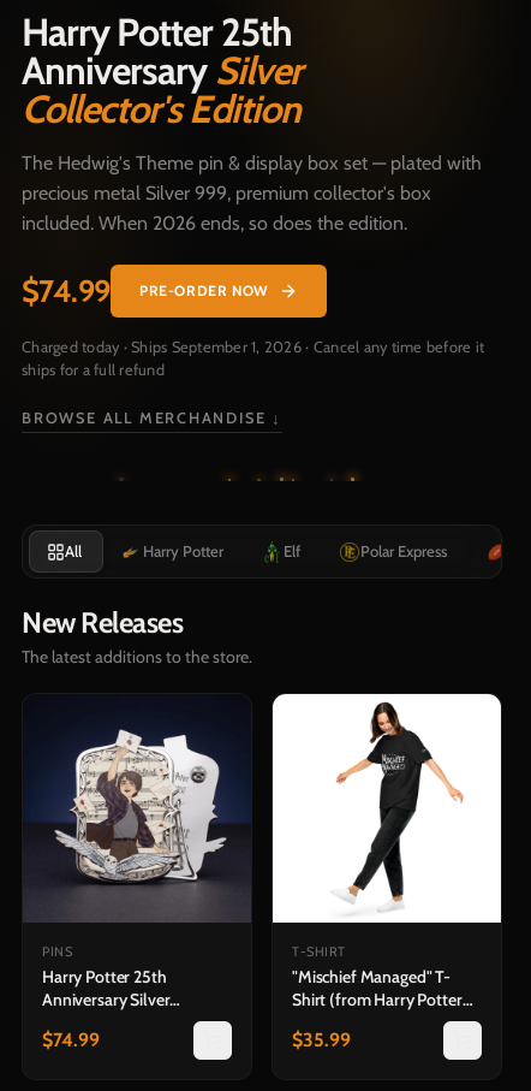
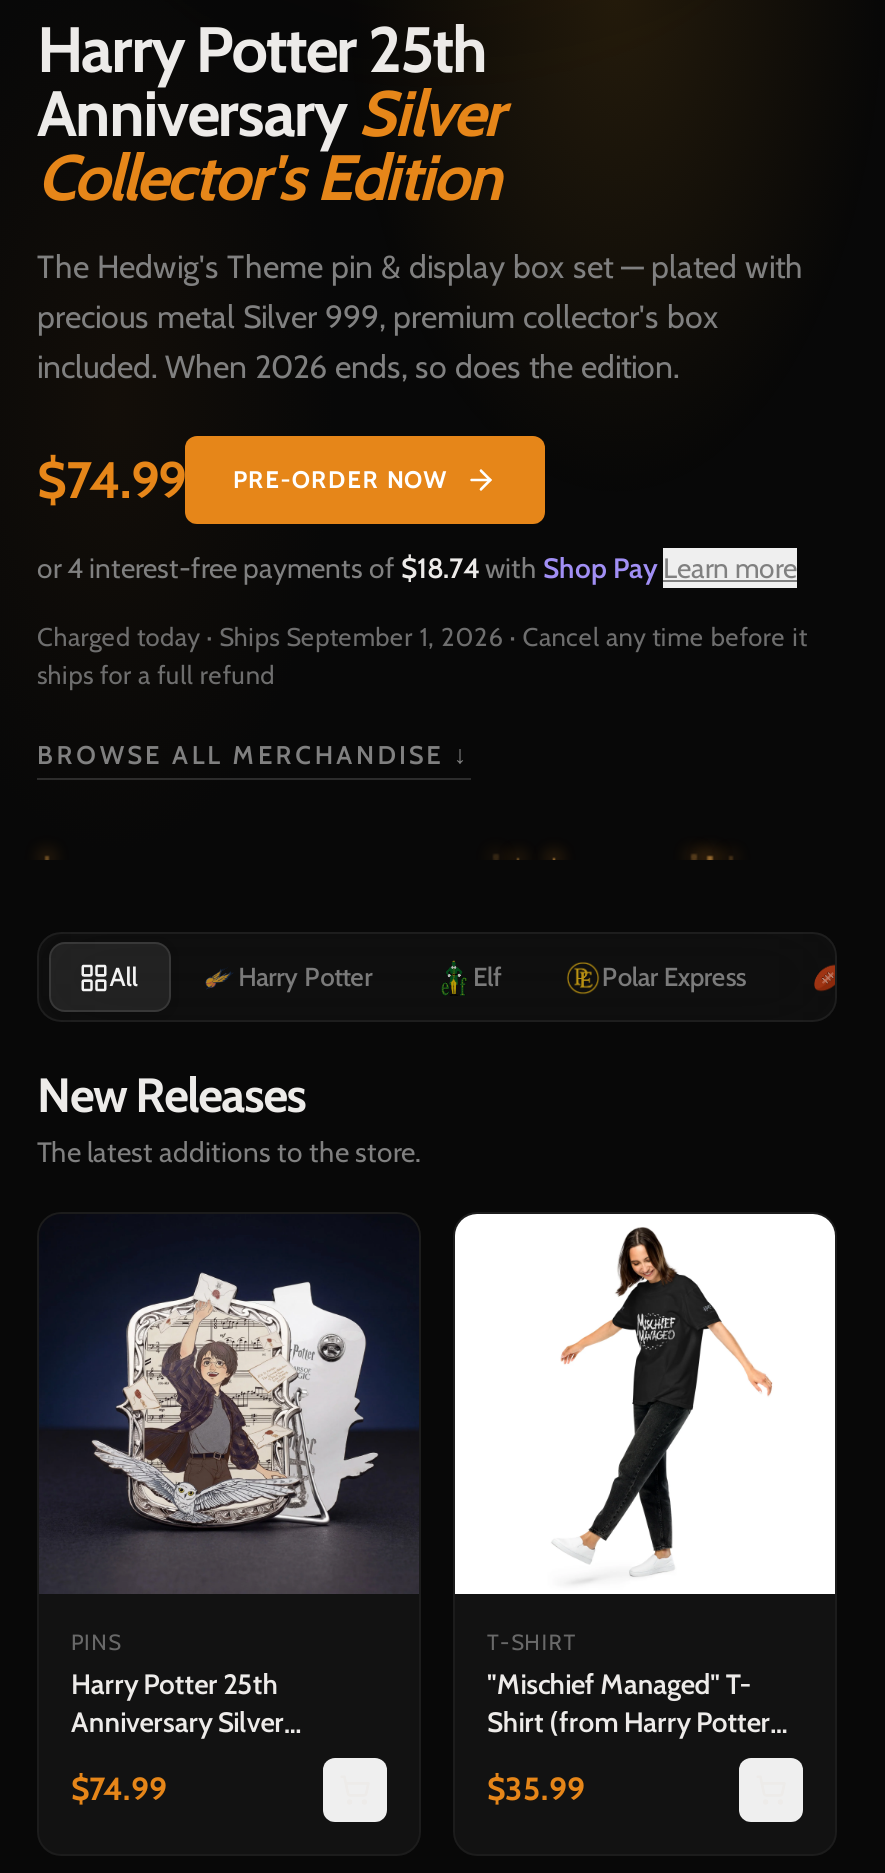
none -> [37,551,797,587] or4 interest-free payments of $18.74 with Shop Pay Learn more

